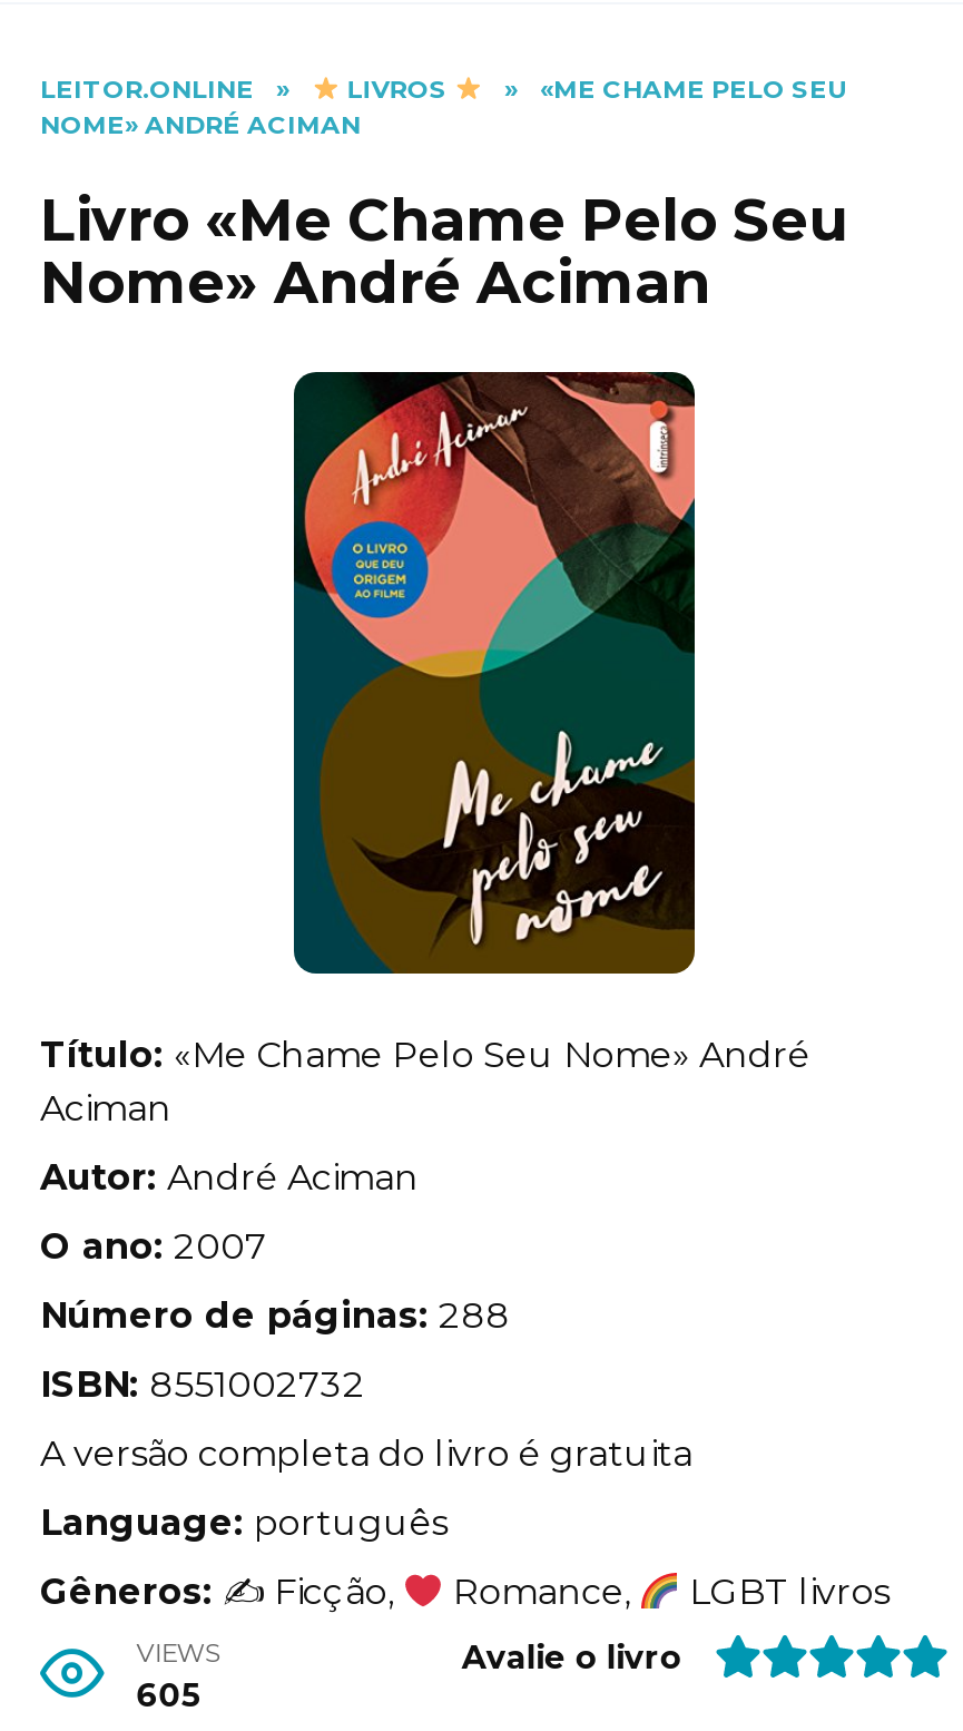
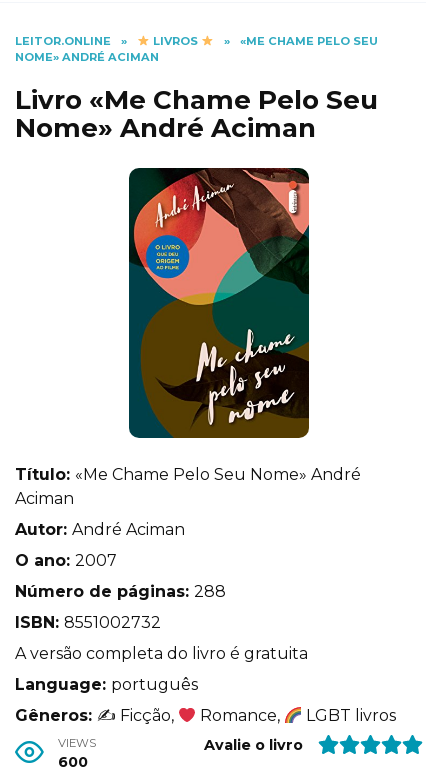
[136,1676,201,1716] 605 -> [58,753,88,771] 600

